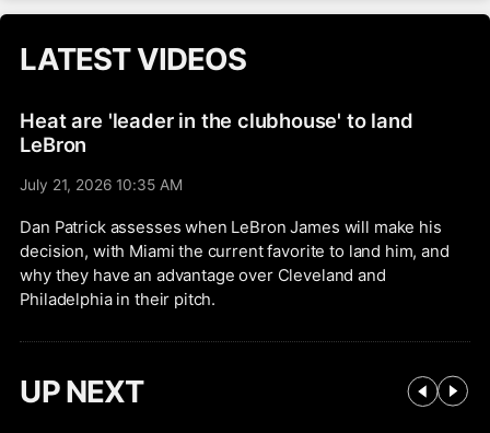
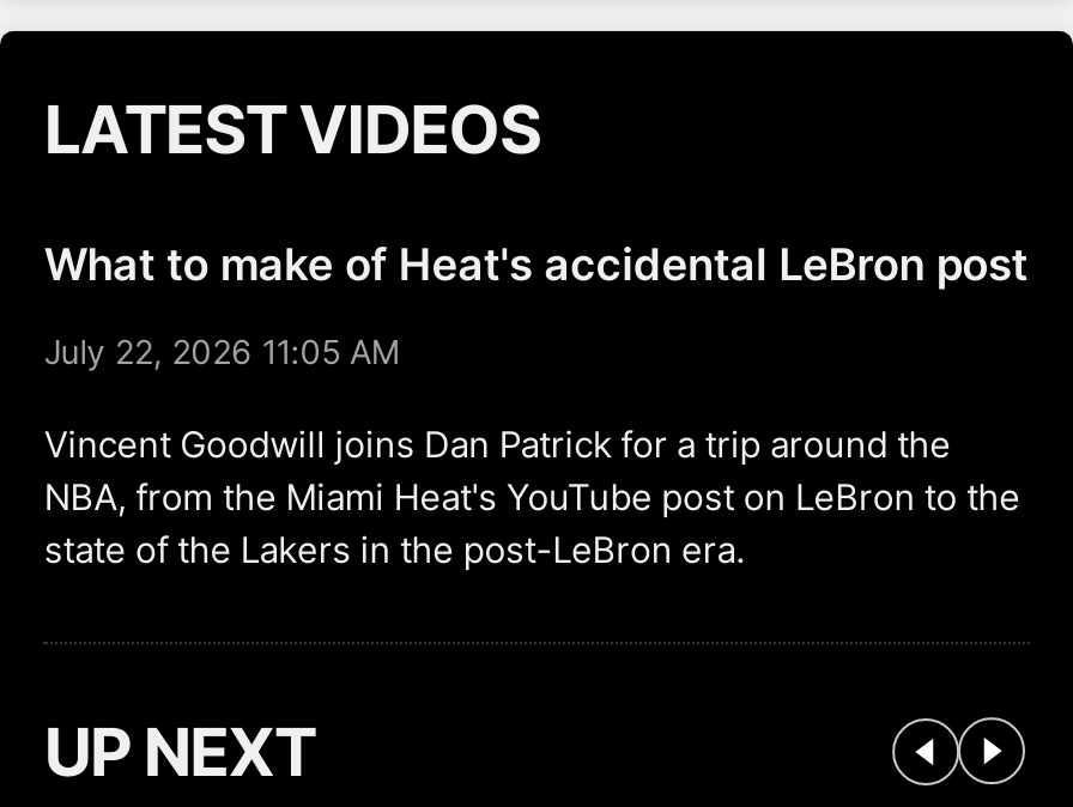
[20,108,413,156] Heat are 'leader in the clubhouse' to land | LeBron -> [44,237,1028,289] What to make of Heat's accidental LeBron post
[20,176,183,194] July 21, 2026 10:35 AM -> [44,333,400,371] July 22, 2026 11:05 AM
[20,217,449,309] Dan Patrick assesses when LeBron James will make his | decision, with Miami the current favorite to land him, and | why they have an advantage over Cleveland and | Philadelphia in their pitch. -> [44,423,1020,571] Vincent Goodwill joins Dan Patrick for a trip around the | NBA, from the Miami Heat's YouTube post on LeBron to the | state of the Lakers in the post-LeBron era.

